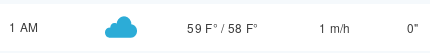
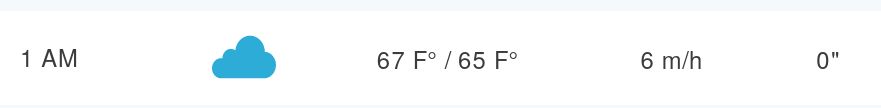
[187,19,259,36] 59 F° / 58 F° -> [377,40,519,74] 67 F° / 65 F°
[319,19,351,36] 1 m/h -> [640,40,704,74] 6 m/h

